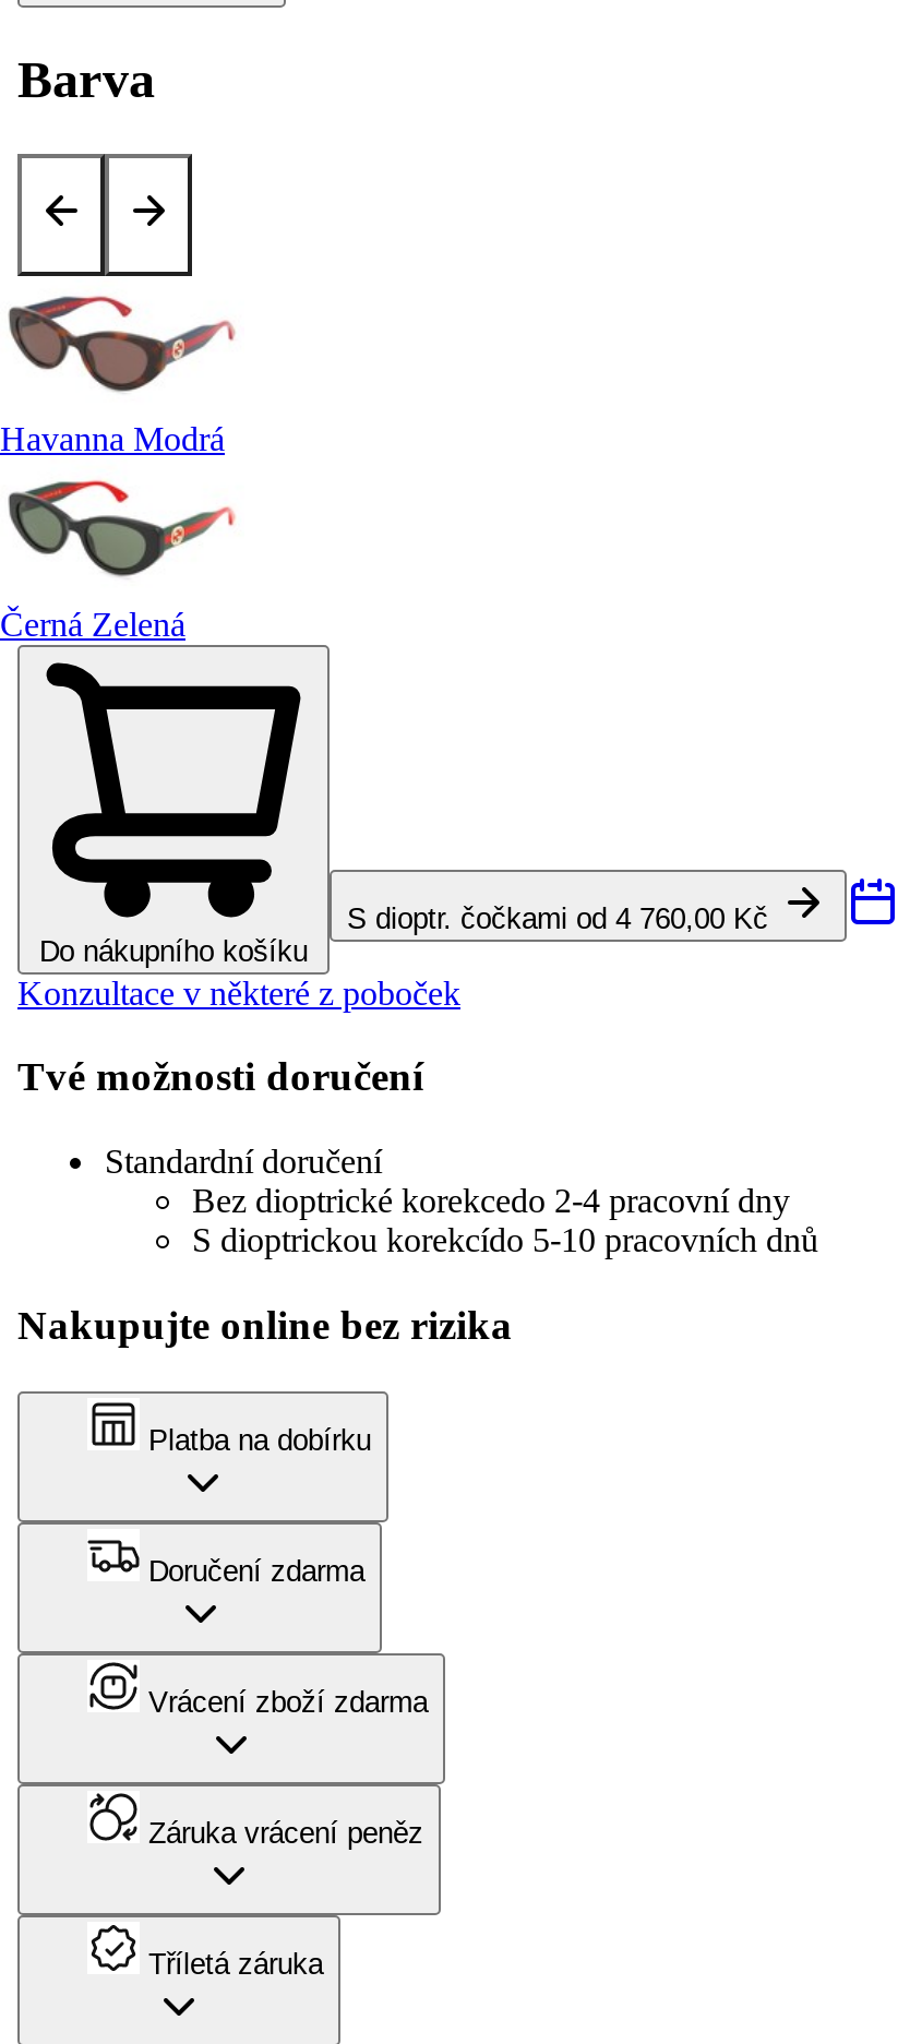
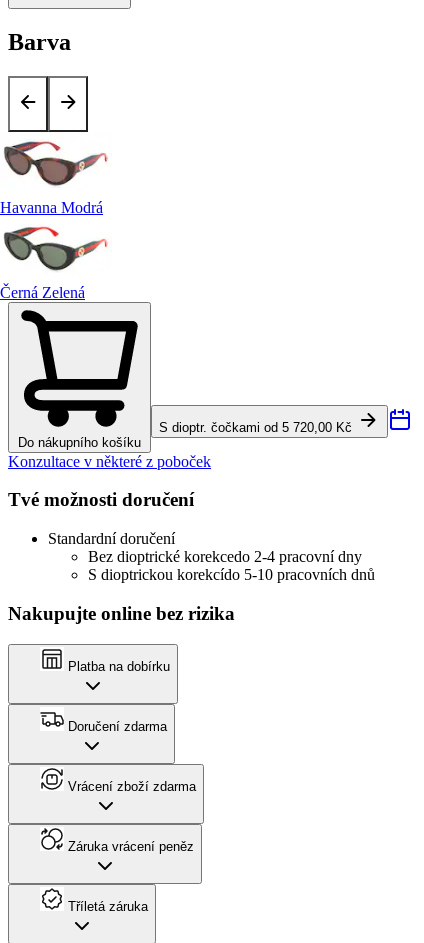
[347,902,777,935] S dioptr. čočkami od 4 760,00 Kč -> [159,420,356,435] S dioptr. čočkami od 5 720,00 Kč

